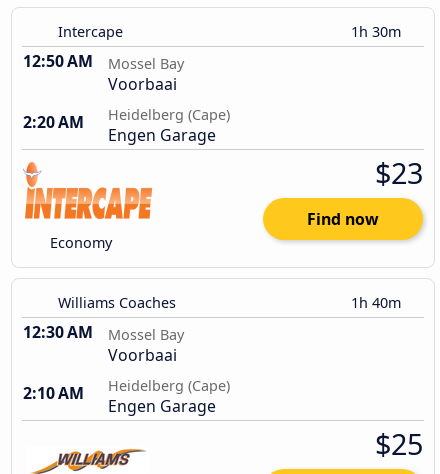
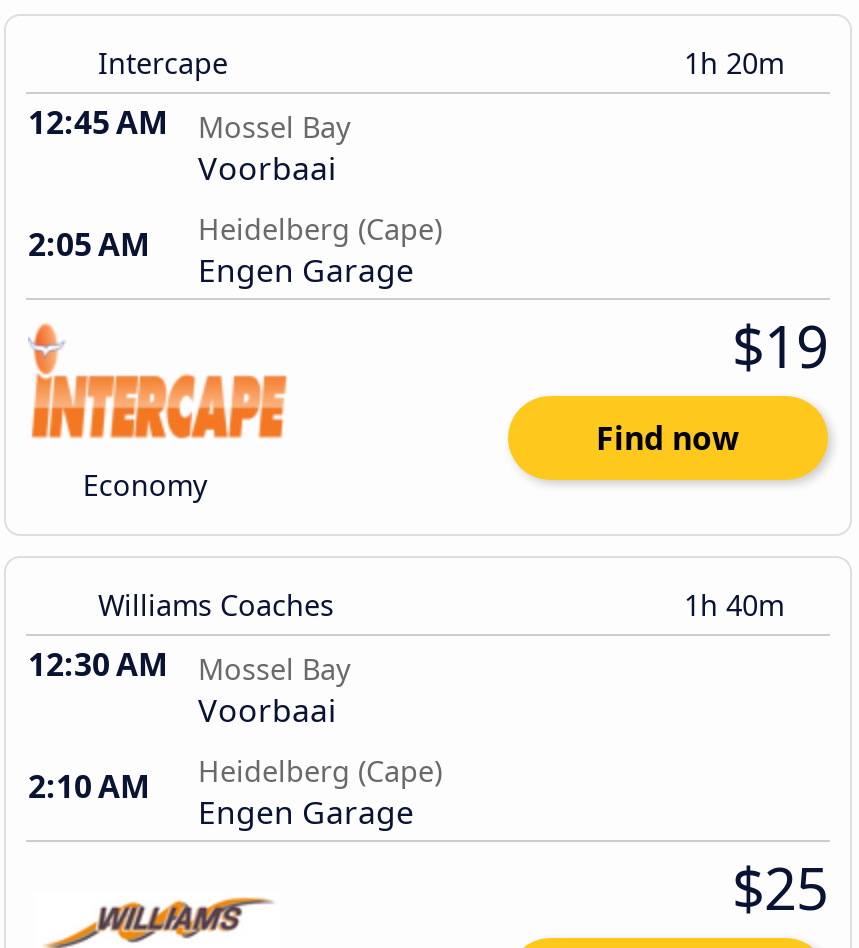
[351,22,405,41] 1h 30m -> [684,44,792,82] 1h 20m
[23,50,184,73] 12:50 AM Mossel Bay -> [28,100,350,146] 12:45 AM Mossel Bay
[23,105,230,133] 2:20 AM Heidelberg (Cape) -> [28,210,442,266] 2:05 AM Heidelberg (Cape)
[375,153,423,192] $23 -> [732,306,828,384] $19

